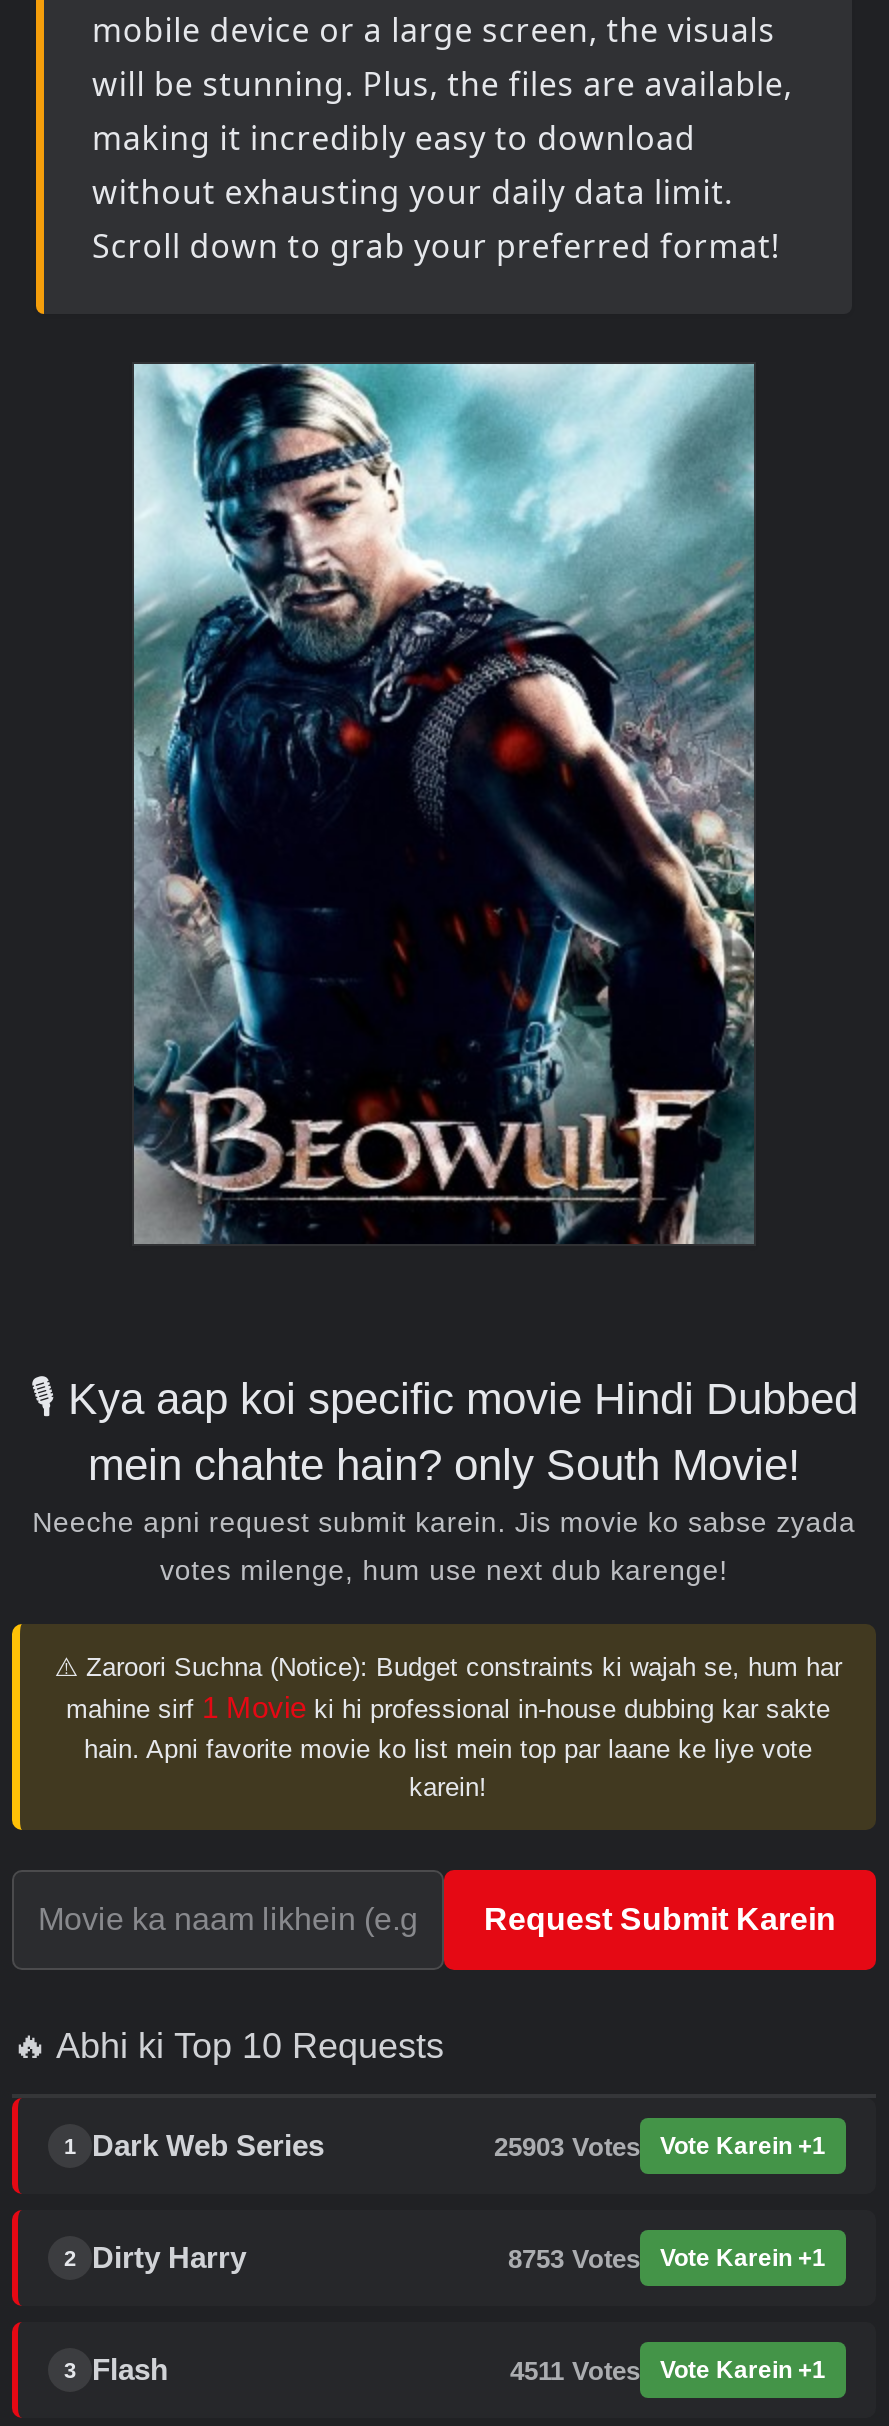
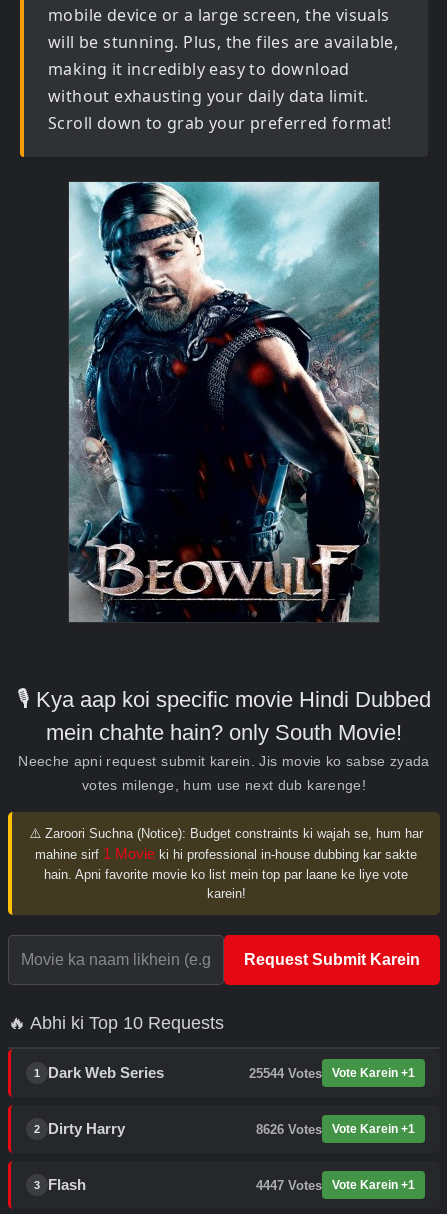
[494,2131,826,2161] 25903 Votes Vote Karein +1 -> [249,1065,415,1080] 25544 Votes Vote Karein +1
[508,2243,826,2273] 8753 Votes Vote Karein +1 -> [256,1121,415,1136] 8626 Votes Vote Karein +1
[510,2355,826,2385] 4511 Votes Vote Karein +1 -> [256,1177,415,1192] 4447 Votes Vote Karein +1

